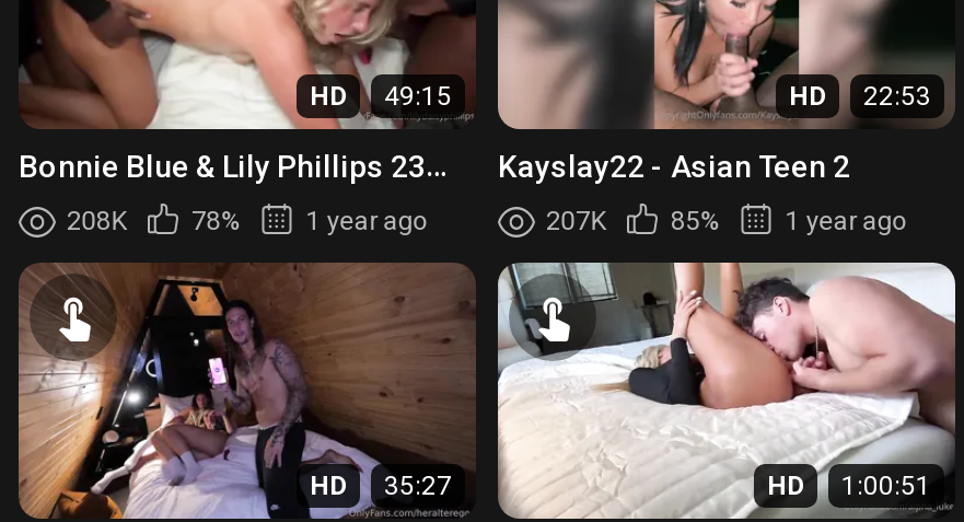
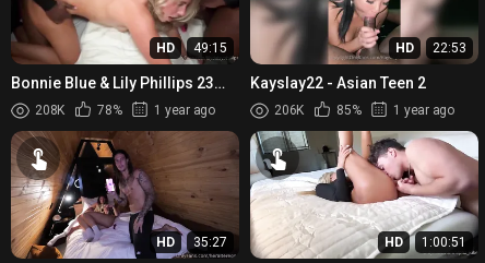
[546,205,605,236] 207K -> [274,102,304,117] 206K

